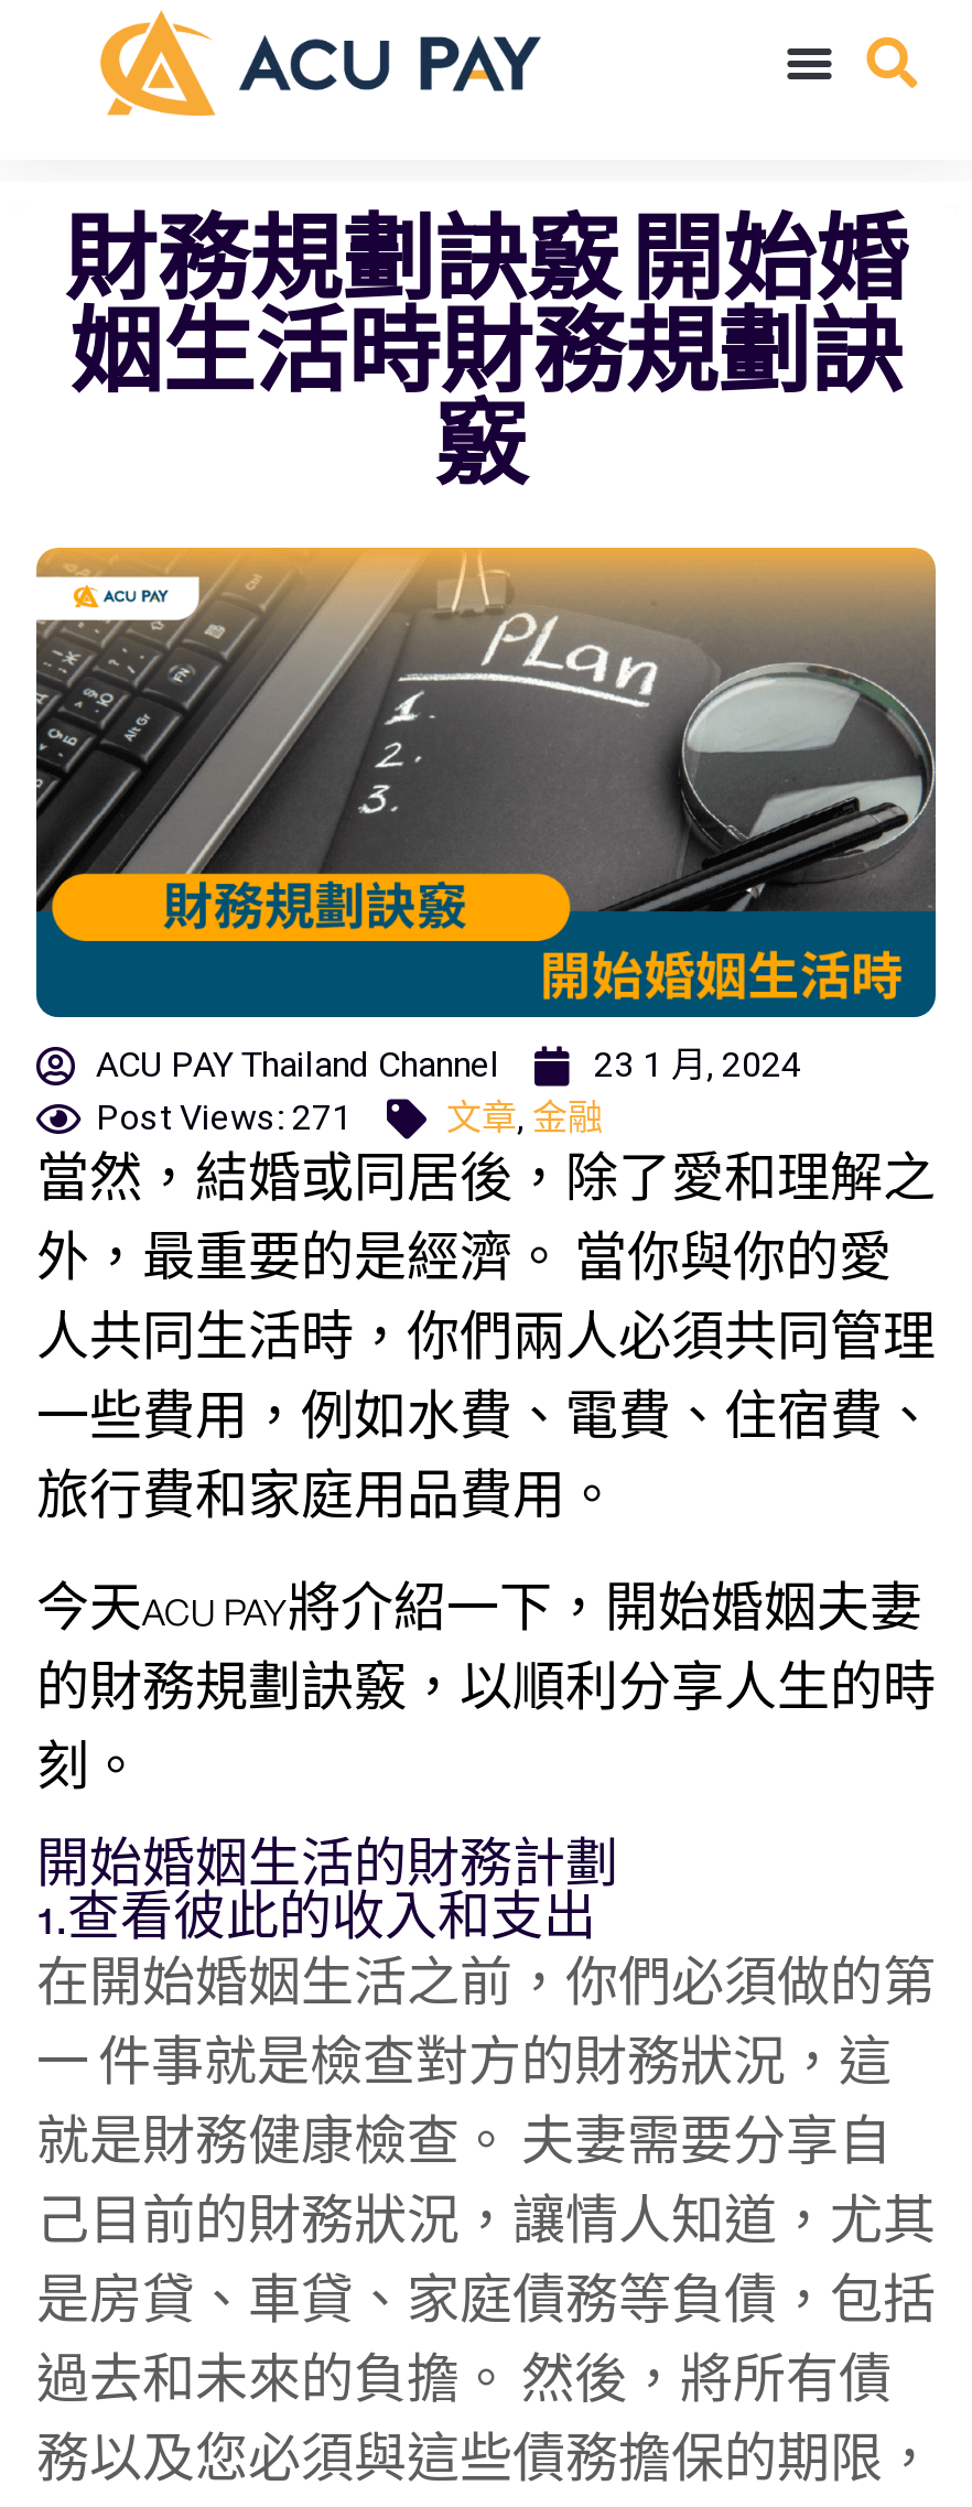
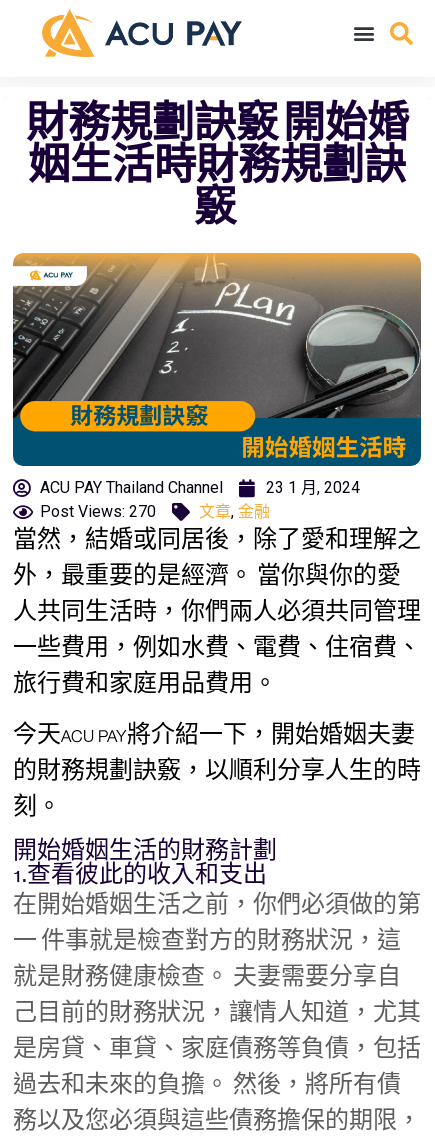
[96,1097,352,1139] Post Views: 271 -> [40,502,156,521] Post Views: 270

